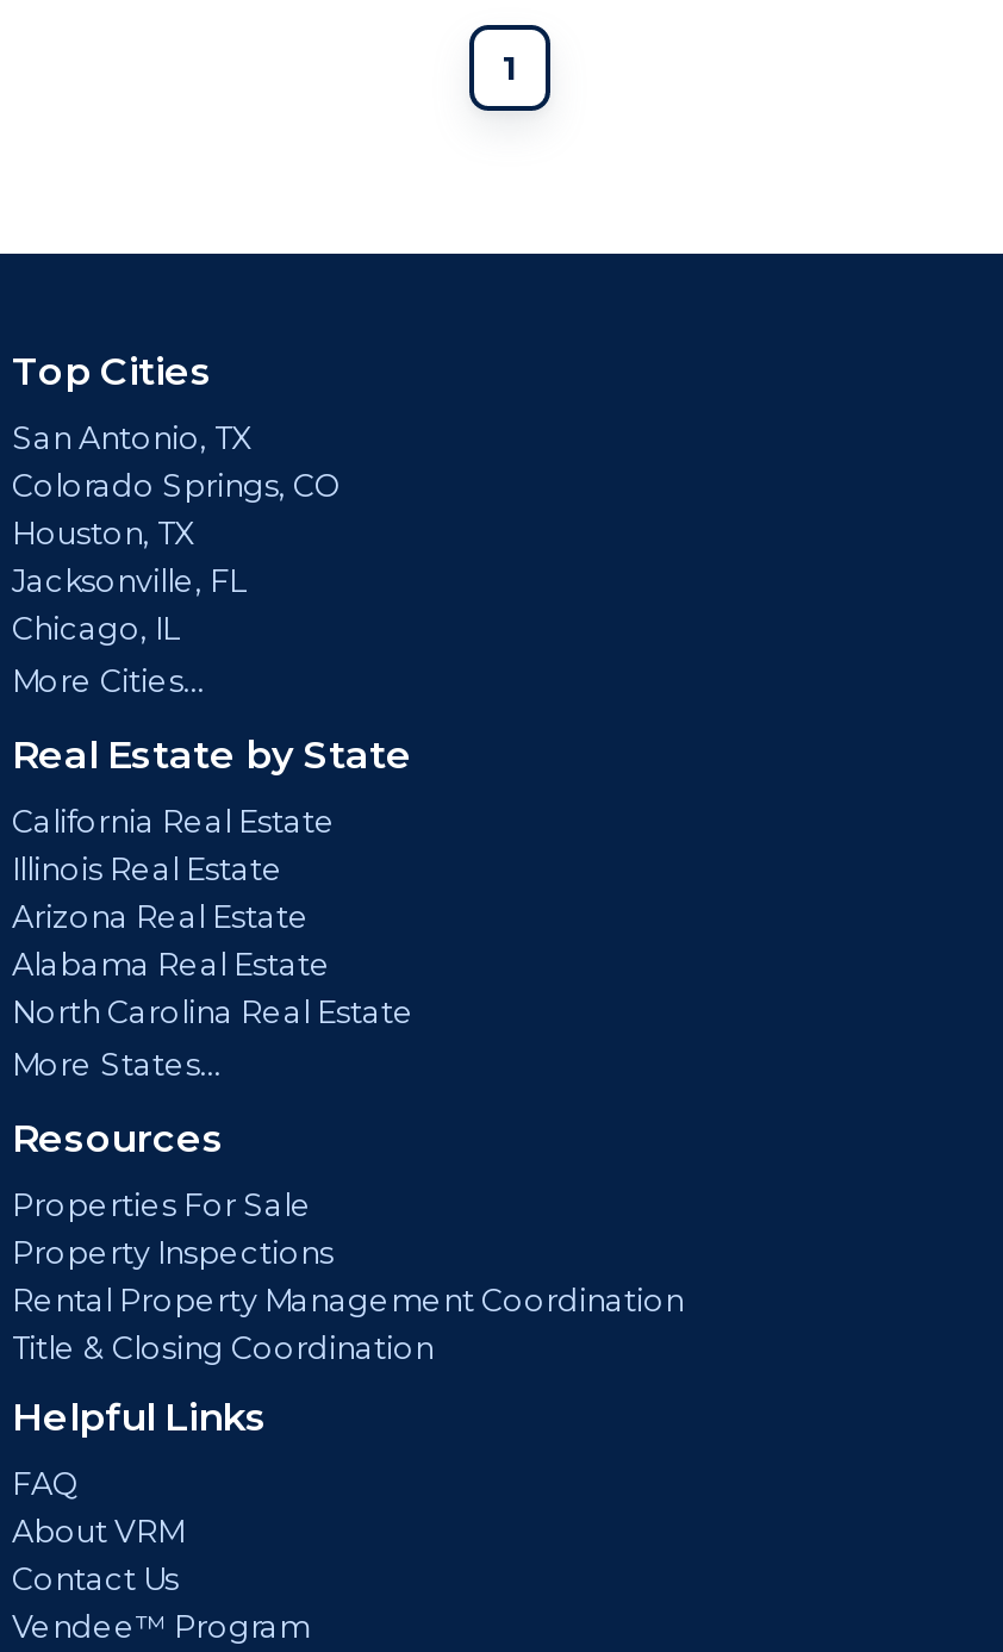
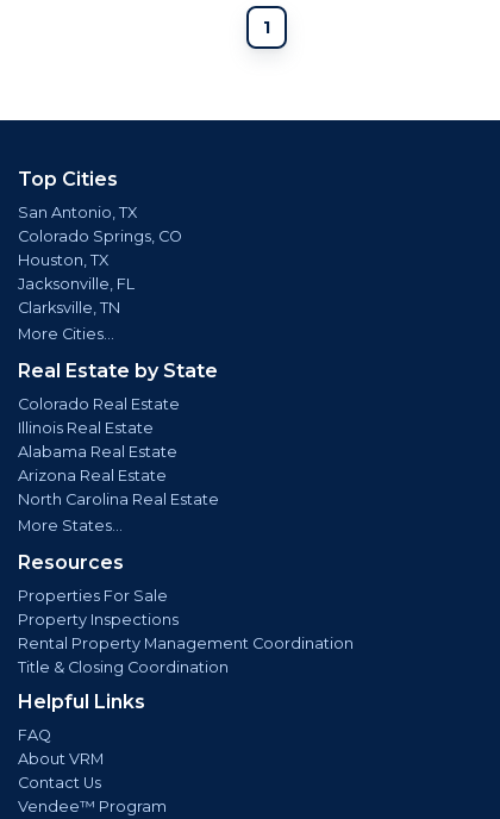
[12,611,179,646] Chicago, IL -> [18,299,120,316] Clarksville, TN
[12,803,336,839] California Real Estate -> [18,395,180,413] Colorado Real Estate
moved [12,899,310,935] -> [18,466,167,484]: Arizona Real Estate
moved [12,946,331,982] -> [18,443,177,460]: Alabama Real Estate

